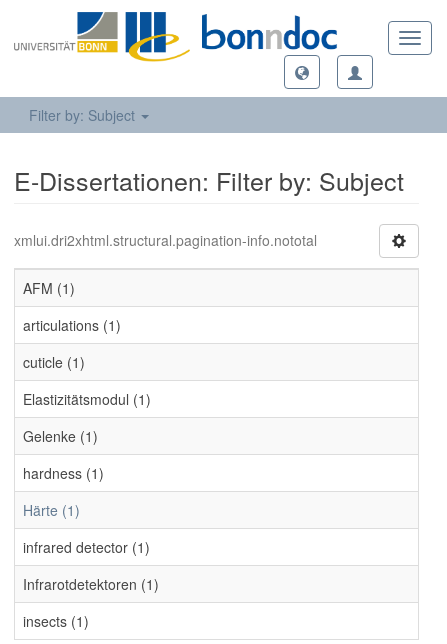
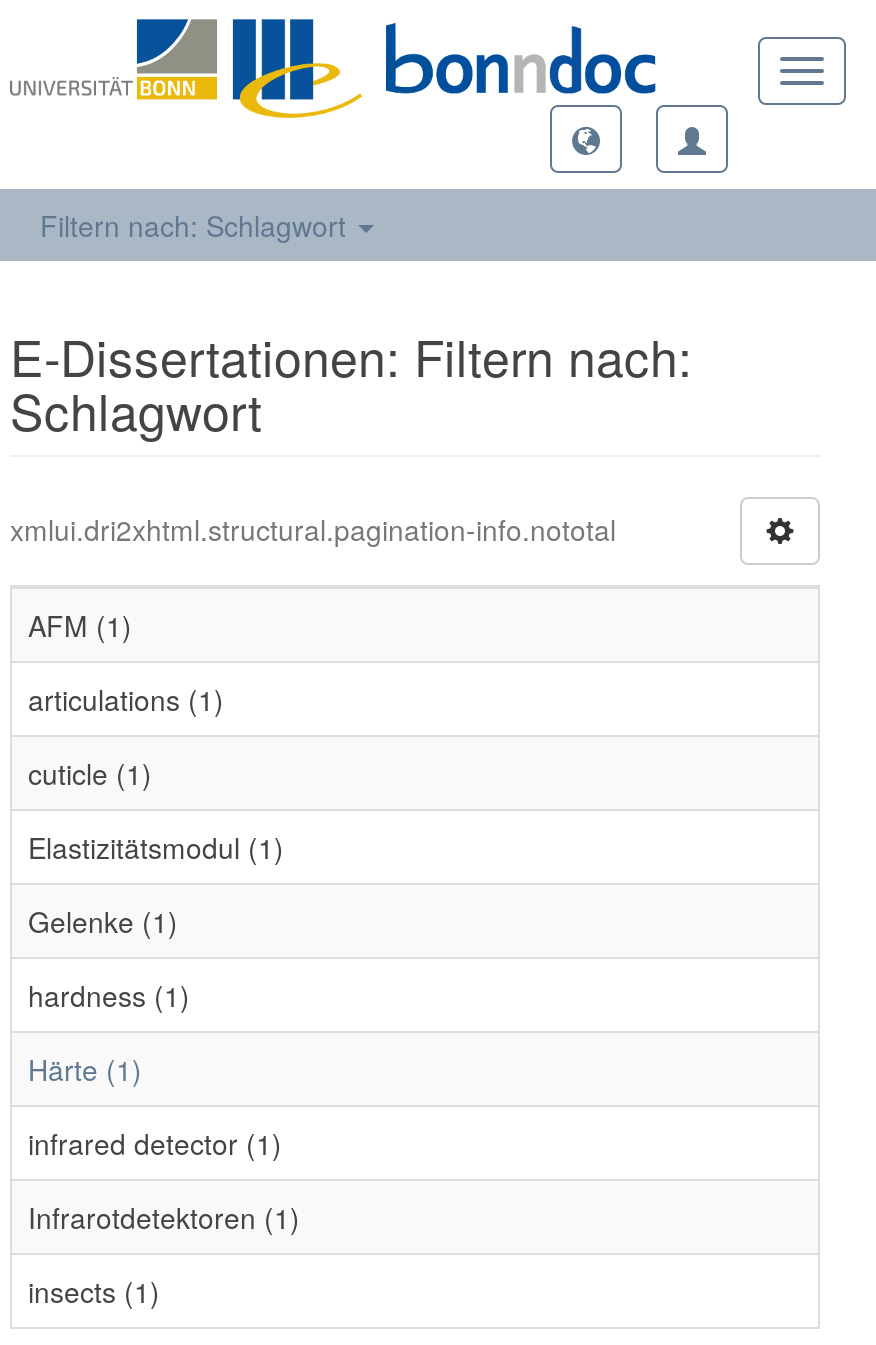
[29,105,139,125] Filter by: Subject -> [40,205,354,245] Filtern nach: Schlagwort
[14,162,404,198] E-Dissertationen: Filter by: Subject -> [10,319,692,445] E-Dissertationen: Filtern nach: | Schlagwort

